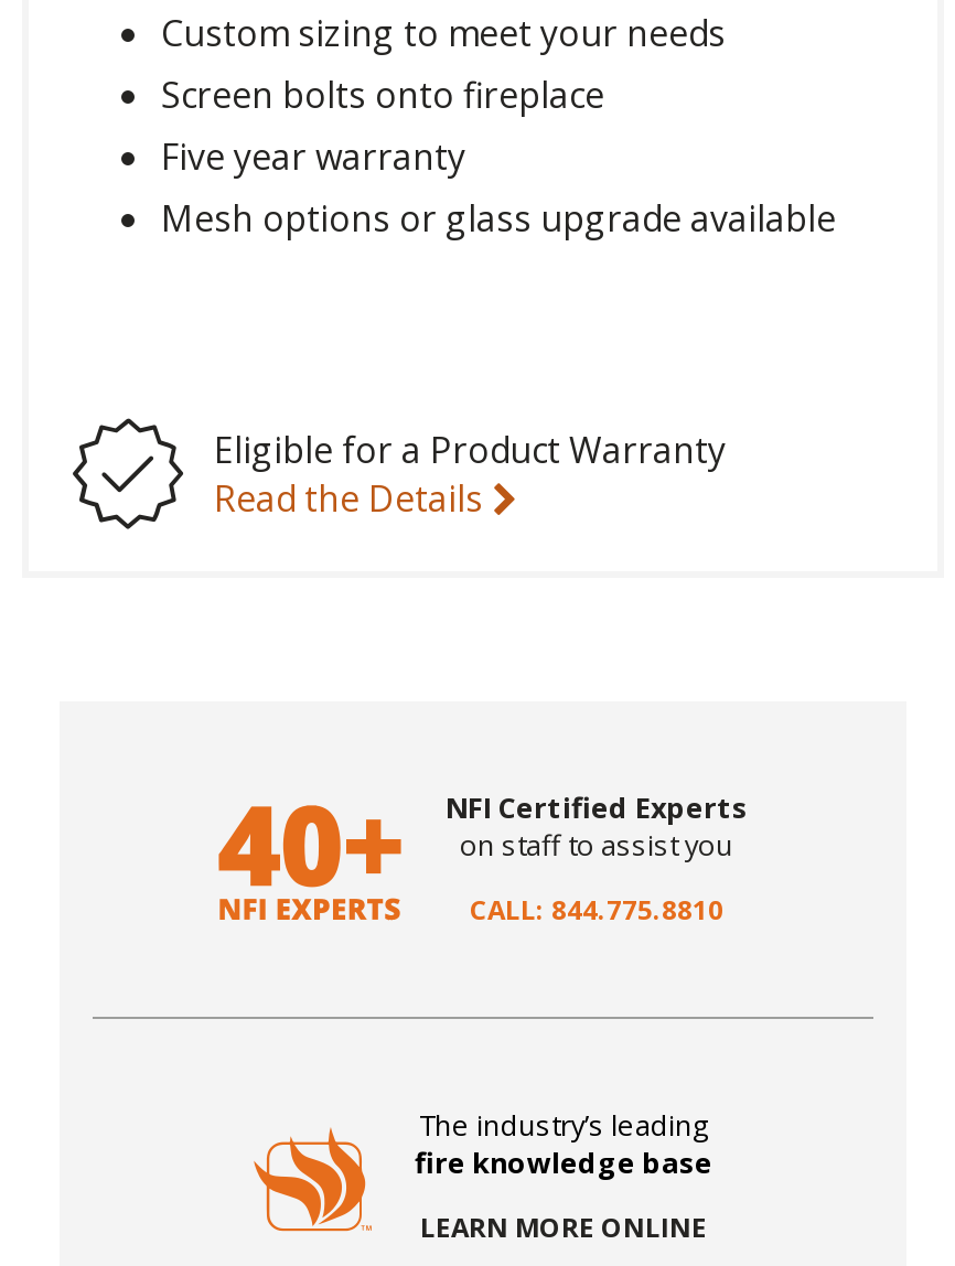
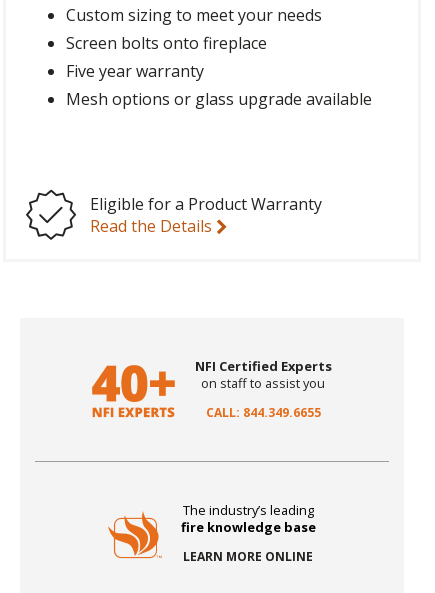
[470,892,723,929] CALL: 844.775.8810 -> [206,404,321,421] CALL: 844.349.6655

